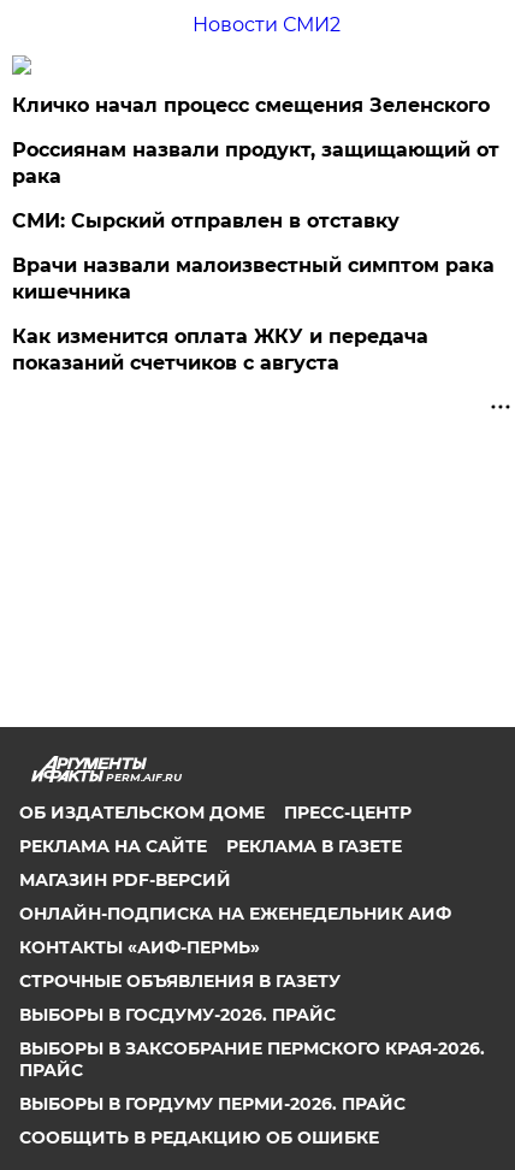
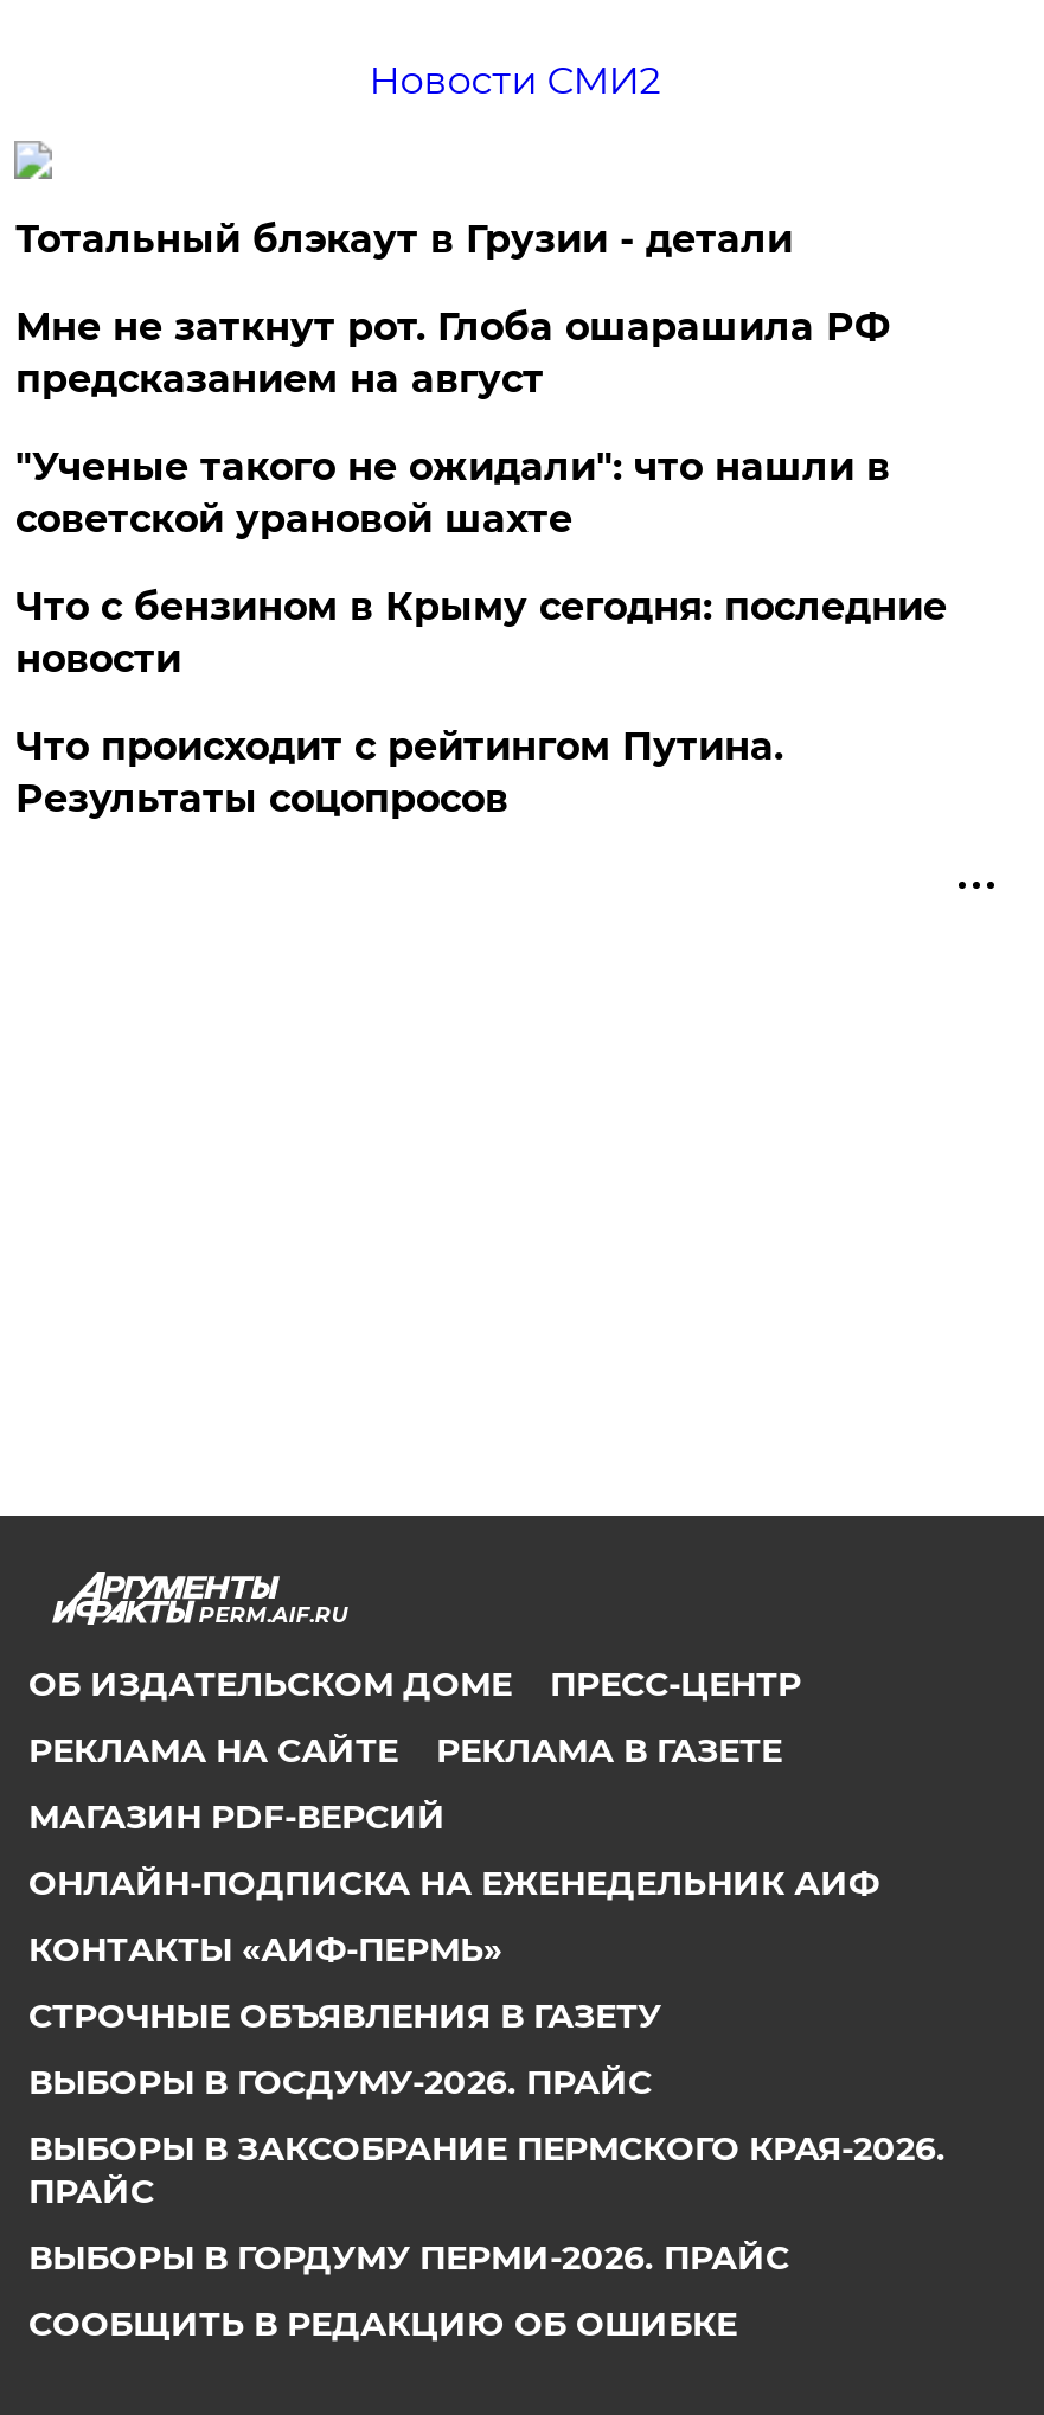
[13,94,490,117] Кличко начал процесс смещения Зеленского -> [15,218,793,263] Тотальный блэкаут в Грузии - детали
[13,139,500,188] Россиянам назвали продукт, защищающий от | рака -> [15,306,890,403] Мне не заткнут рот. Глоба ошарашила РФ | предсказанием на август
[13,210,400,233] СМИ: Сырский отправлен в отставку -> [15,446,890,543] "Ученые такого не ожидали": что нашли в | советской урановой шахте
[13,255,495,304] Врачи назвали малоизвестный симптом рака | кишечника -> [15,585,947,683] Что с бензином в Крыму сегодня: последние | новости
[13,326,429,375] Как изменится оплата ЖКУ и передача | показаний счетчиков с августа -> [15,725,783,822] Что происходит с рейтингом Путина. | Результаты соцопросов

